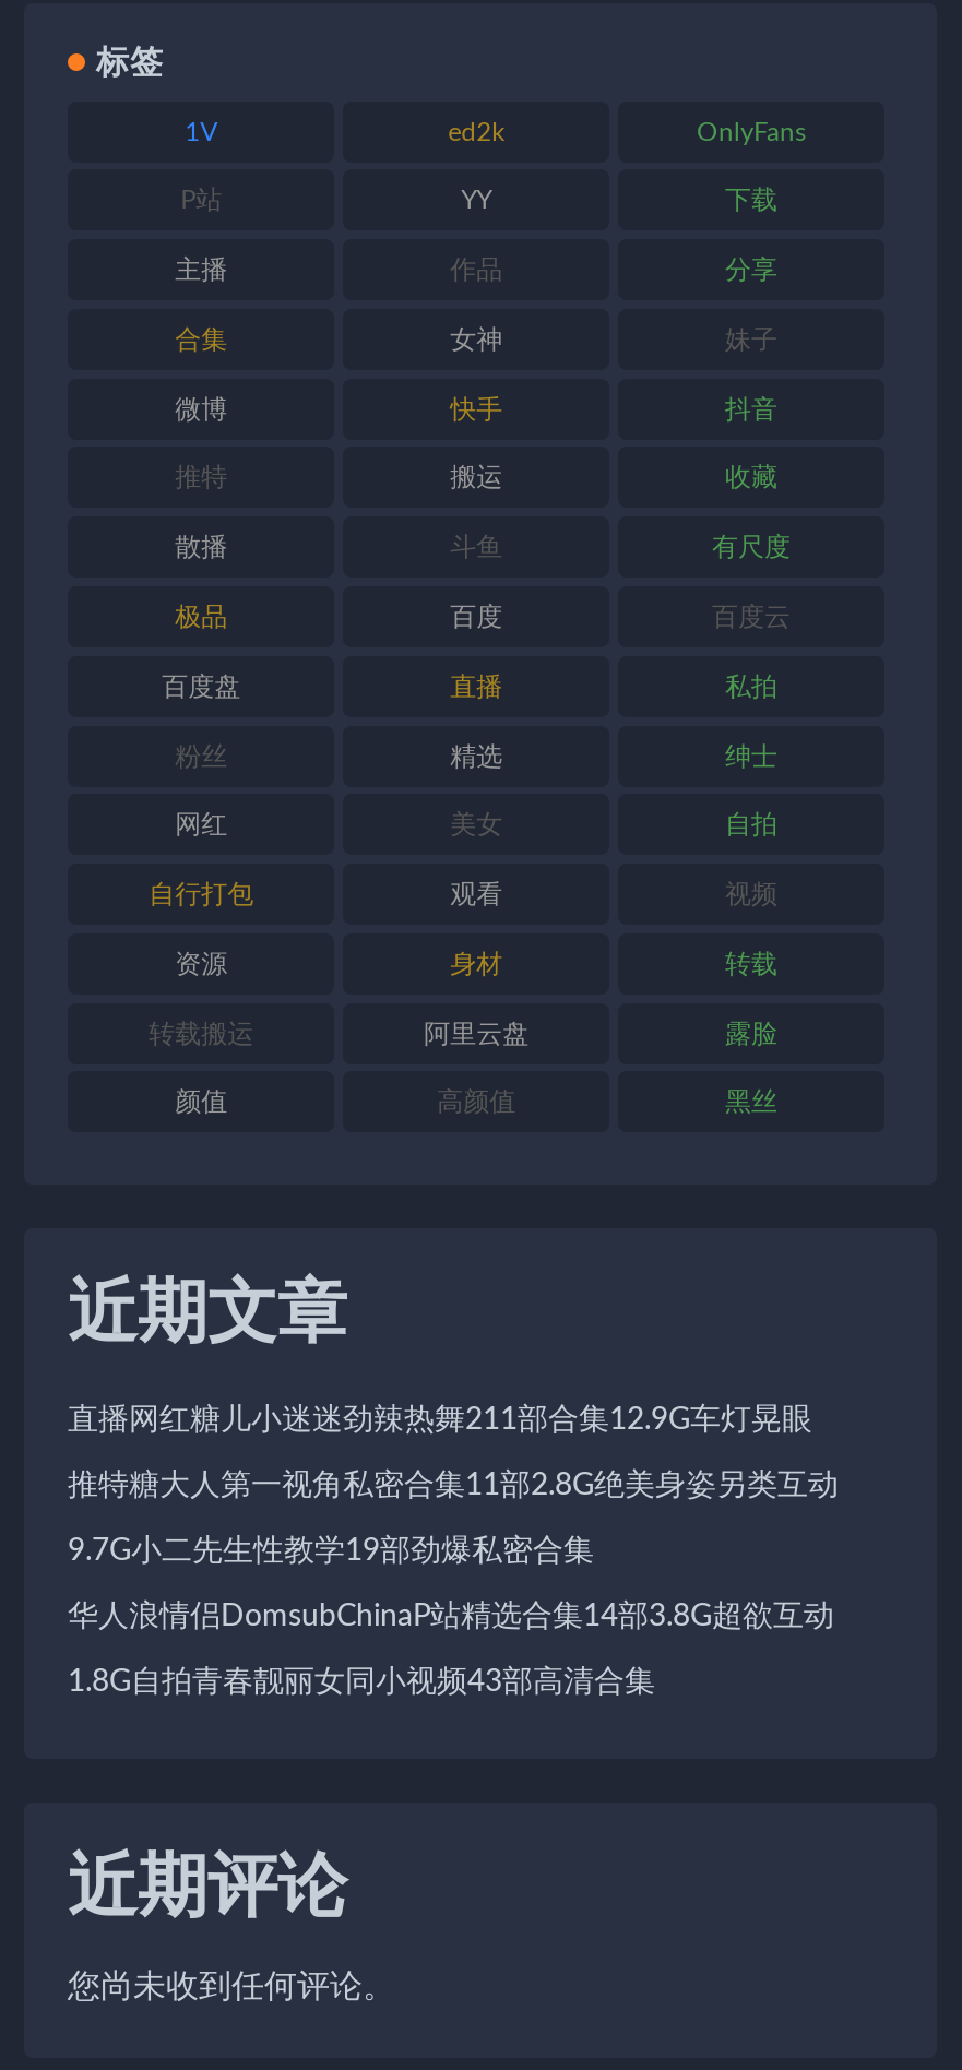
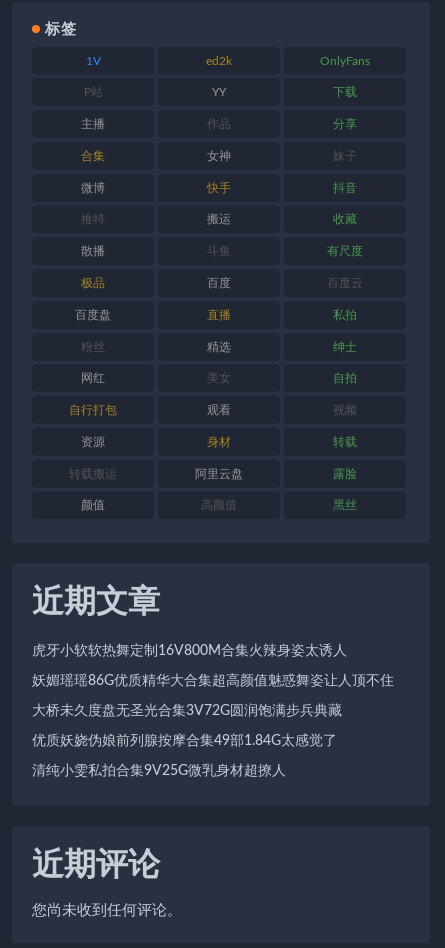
[68,1405,812,1436] 直播网红糖儿小迷迷劲辣热舞211部合集12.9G车灯晃眼 -> [32,644,347,658] 虎牙小软软热舞定制16V800M合集火辣身姿太诱人
[68,1471,839,1501] 推特糖大人第一视角私密合集11部2.8G绝美身姿另类互动 -> [32,674,394,688] 妖媚瑶瑶86G优质精华大合集超高颜值魅惑舞姿让人顶不住
[68,1536,594,1567] 9.7G小二先生性教学19部劲爆私密合集 -> [32,704,342,718] 大桥未久度盘无圣光合集3V72G圆润饱满步兵典藏
[68,1602,834,1632] 华人浪情侣DomsubChinaP站精选合集14部3.8G超欲互动 -> [32,734,337,748] 优质妖娆伪娘前列腺按摩合集49部1.84G太感觉了
[68,1667,655,1698] 1.8G自拍青春靓丽女同小视频43部高清合集 -> [32,764,286,778] 清纯小雯私拍合集9V25G微乳身材超撩人

